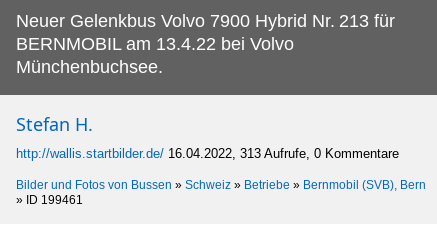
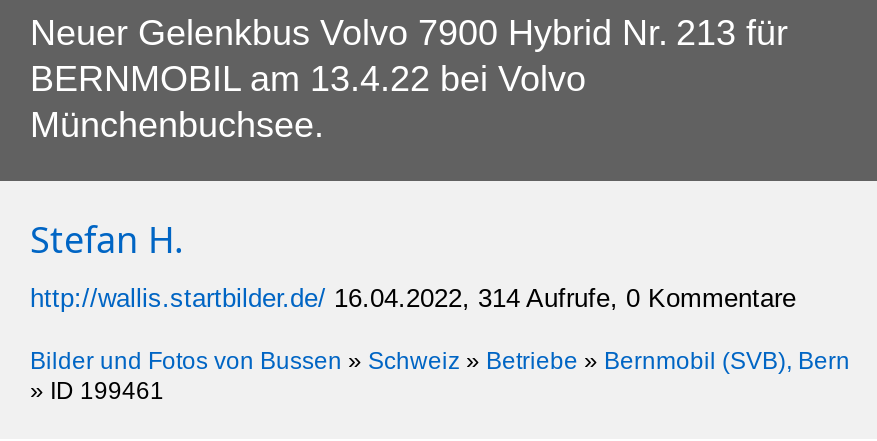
[16,146,399,161] http://wallis.startbilder.de/ 16.04.2022, 313 Aufrufe, 0 Kommentare -> [30,283,796,313] http://wallis.startbilder.de/ 16.04.2022, 314 Aufrufe, 0 Kommentare

